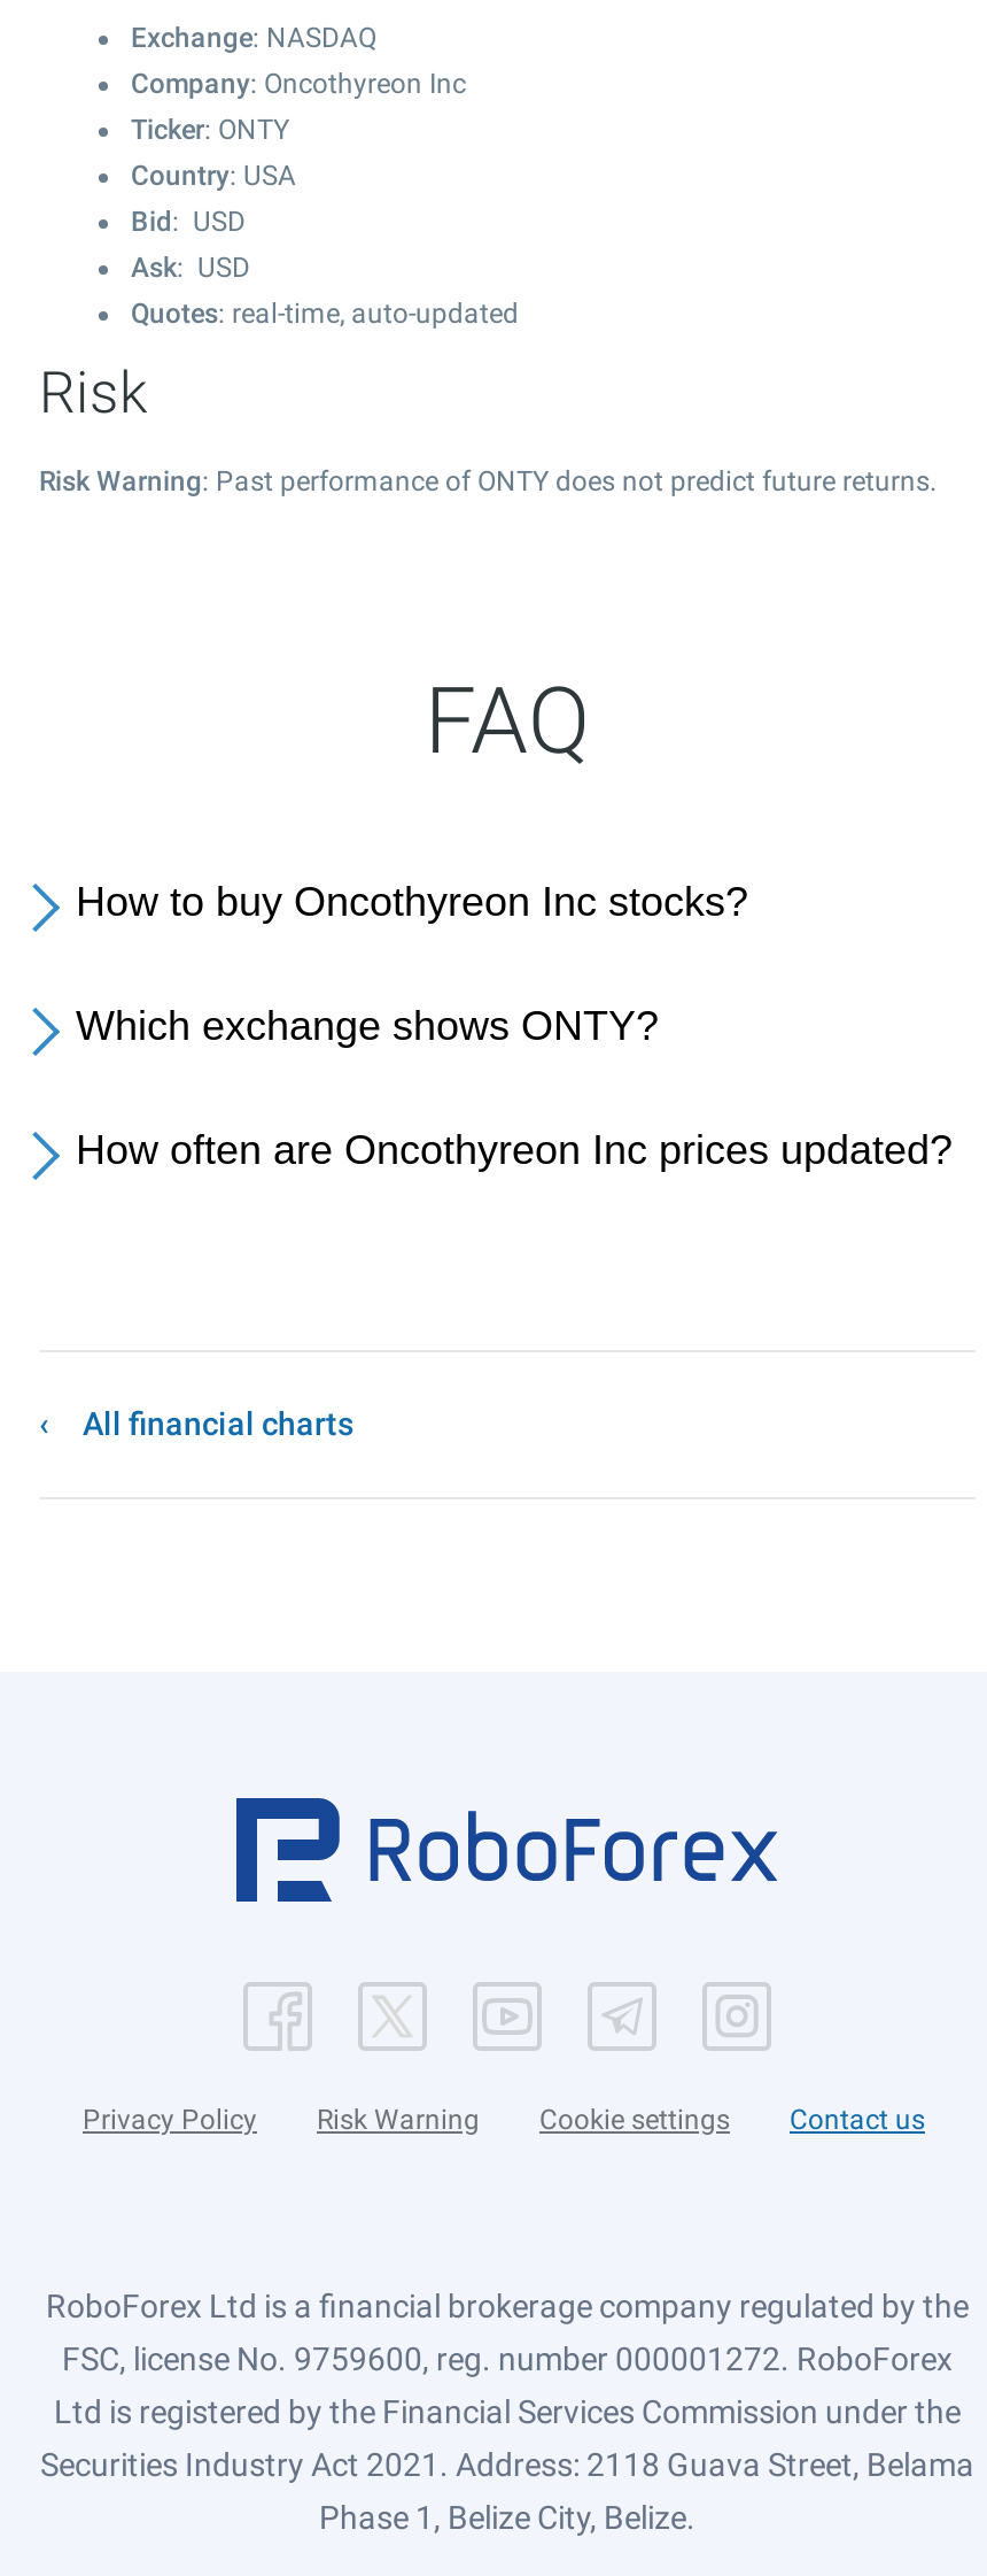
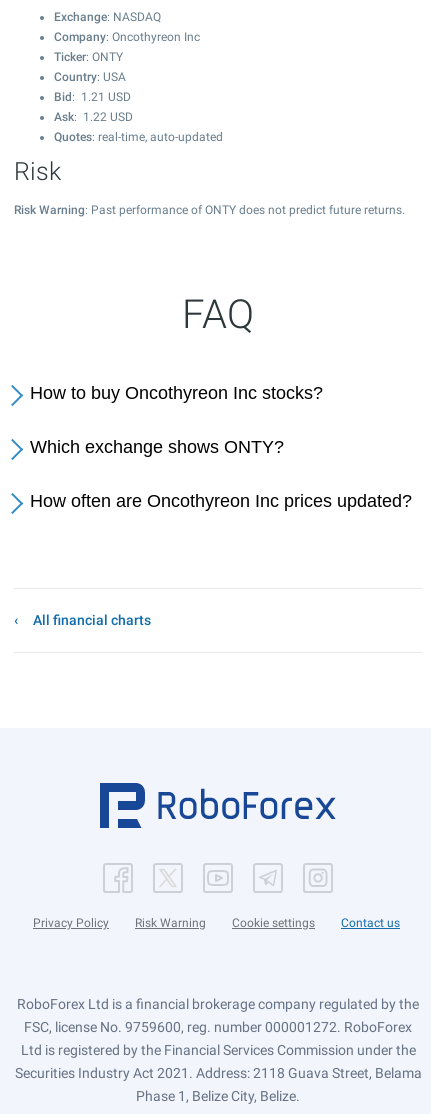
[131,206,250,284] Bid: USD | Ask: USD -> [54,90,133,124] Bid: 1.21 USD | Ask: 1.22 USD

